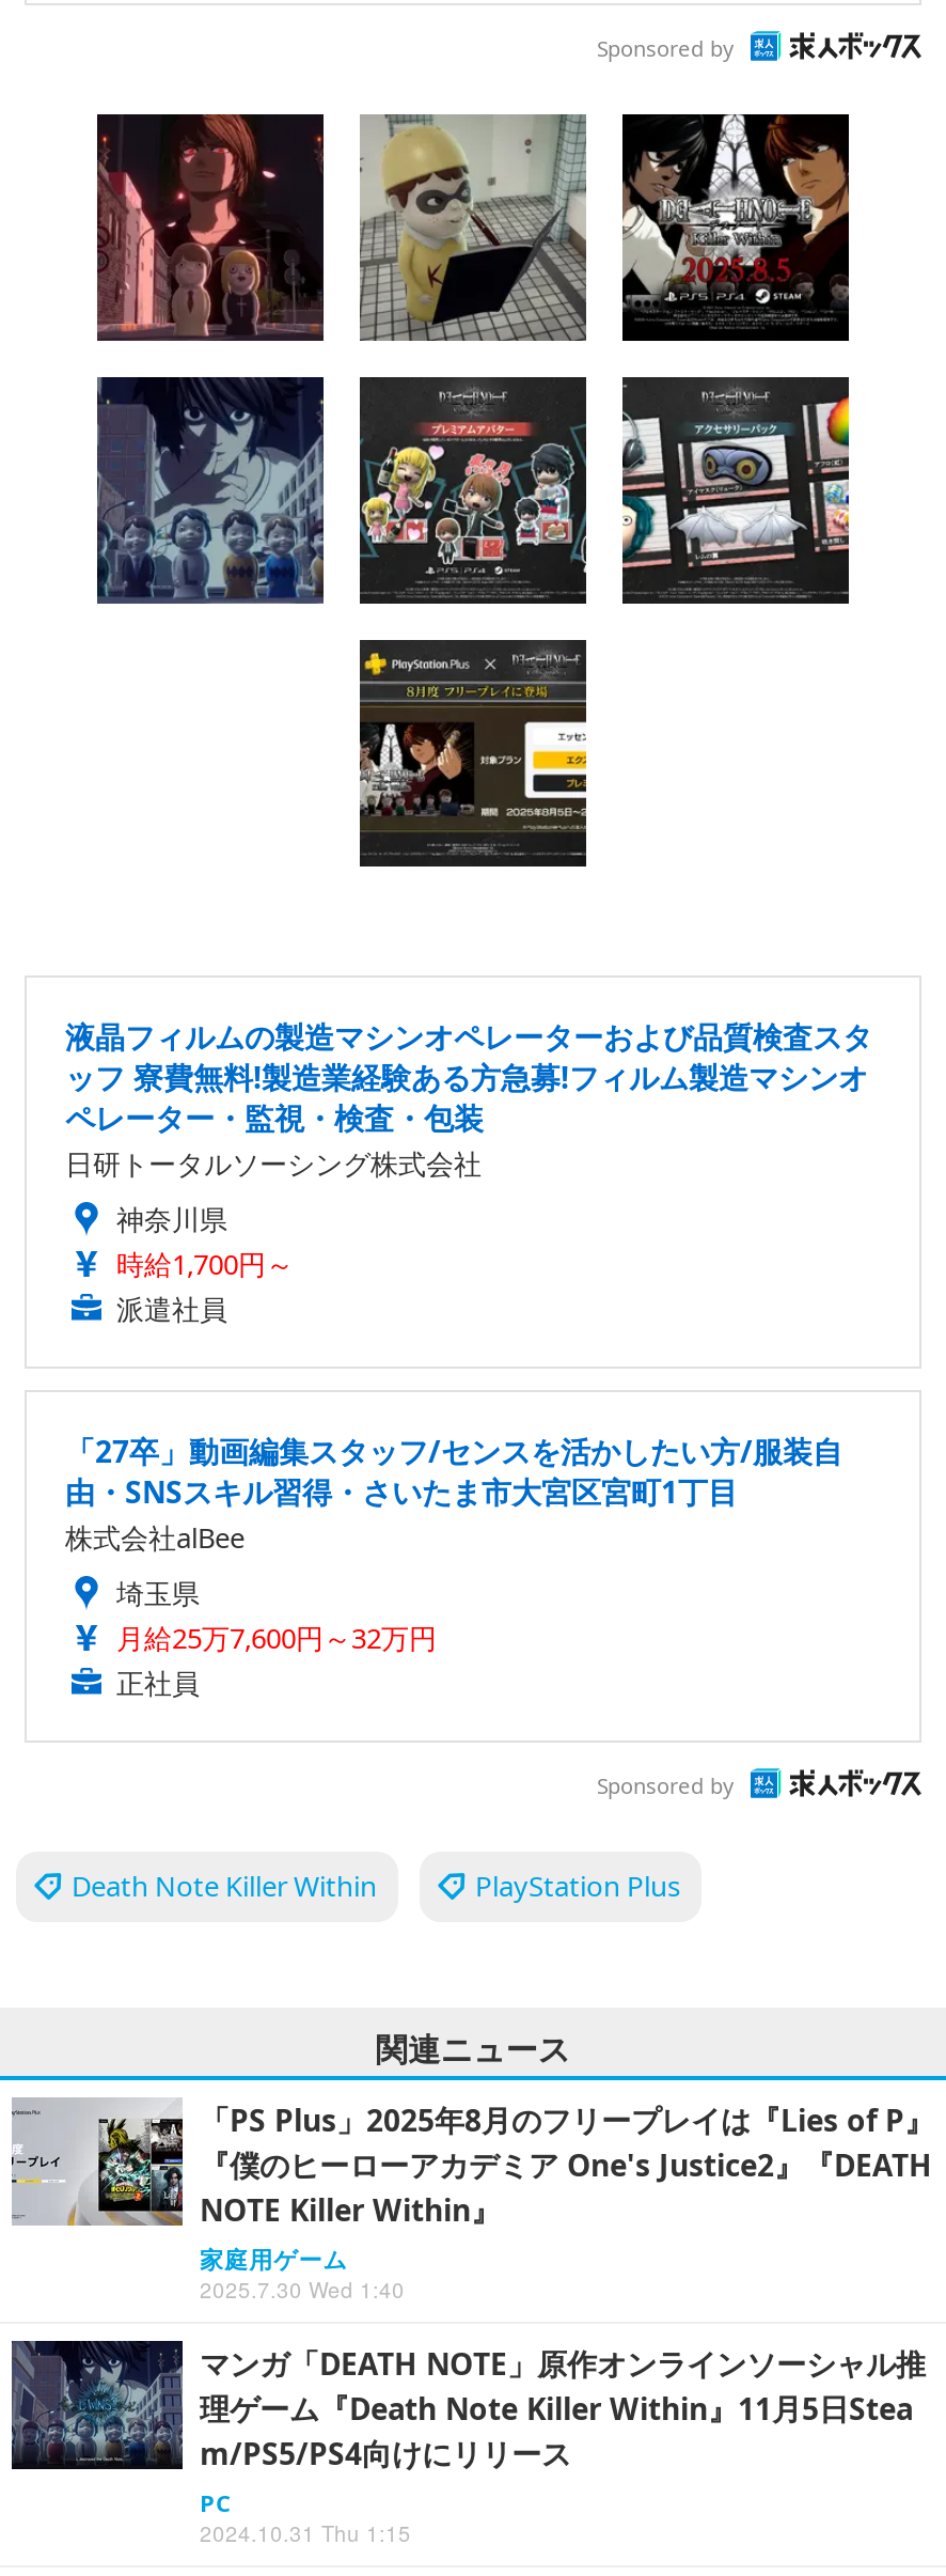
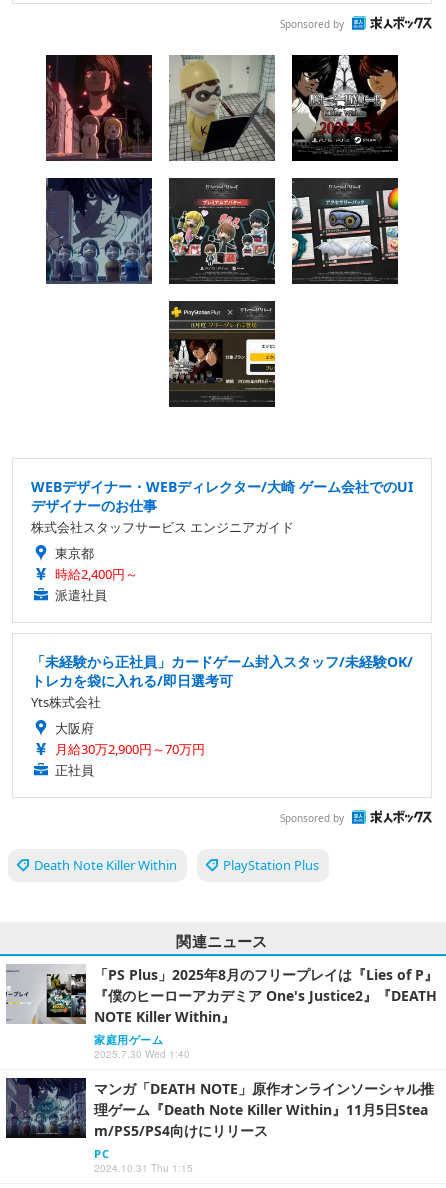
[65,1017,872,1284] 液晶フィルムの製造マシンオペレーターおよび品質検査スタ | ッフ 寮費無料!製造業経験ある方急募!フィルム製造マシンオ | ペレーター・監視・検査・包装 | 日研トータルソーシング株式会社 | 神奈川県 | 時給1,700円～ -> [31,477,413,583] WEBデザイナー・WEBディレクター/大崎 ゲーム会社でのUI | デザイナーのお仕事 | 株式会社スタッフサービス エンジニアガイド | 東京都 | 時給2,400円～
[65,1431,842,1658] 「27卒」動画編集スタッフ/センスを活かしたい方/服装自 | 由・SNSスキル習得・さいたま市大宮区宮町1丁目 | 株式会社alBee | 埼玉県 | 月給25万7,600円～32万円 -> [31,652,413,758] 「未経験から正社員」カードゲーム封入スタッフ/未経験OK/ | トレカを袋に入れる/即日選考可 | Yts株式会社 | 大阪府 | 月給30万2,900円～70万円

